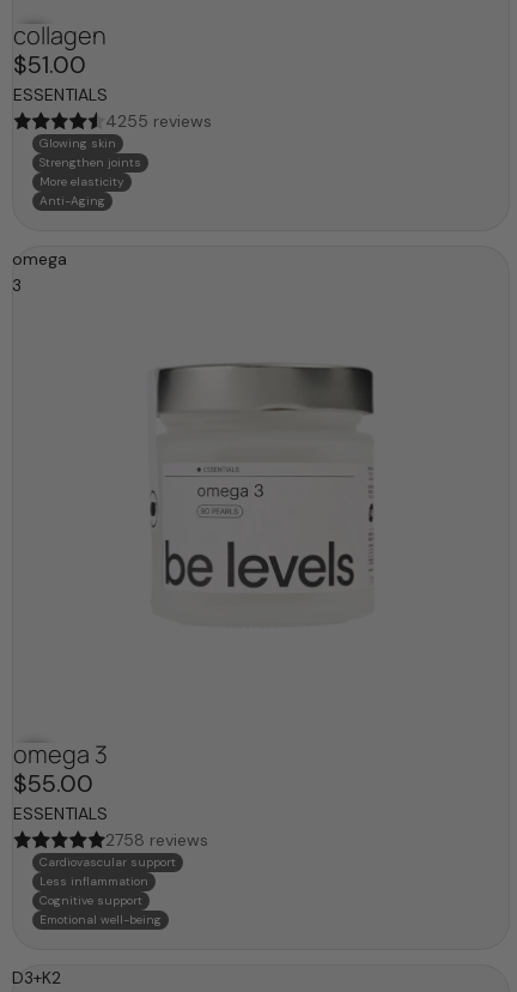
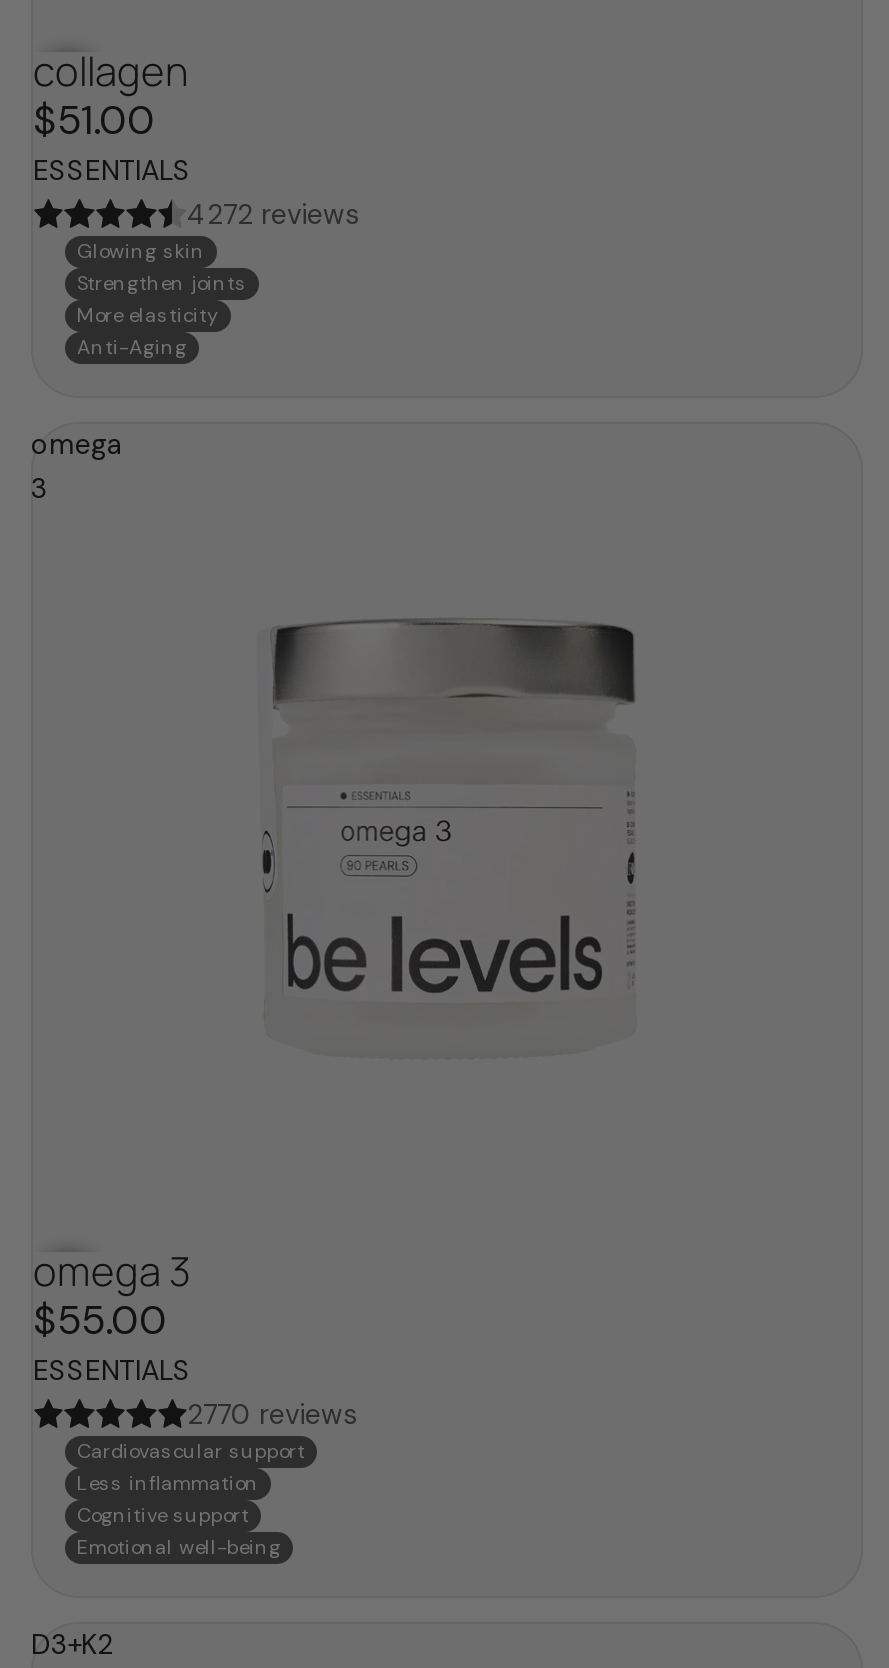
[105,110,212,132] 4255 reviews -> [187,196,359,232] 4272 reviews
[105,829,208,851] 2758 reviews -> [187,1396,357,1432] 2770 reviews

